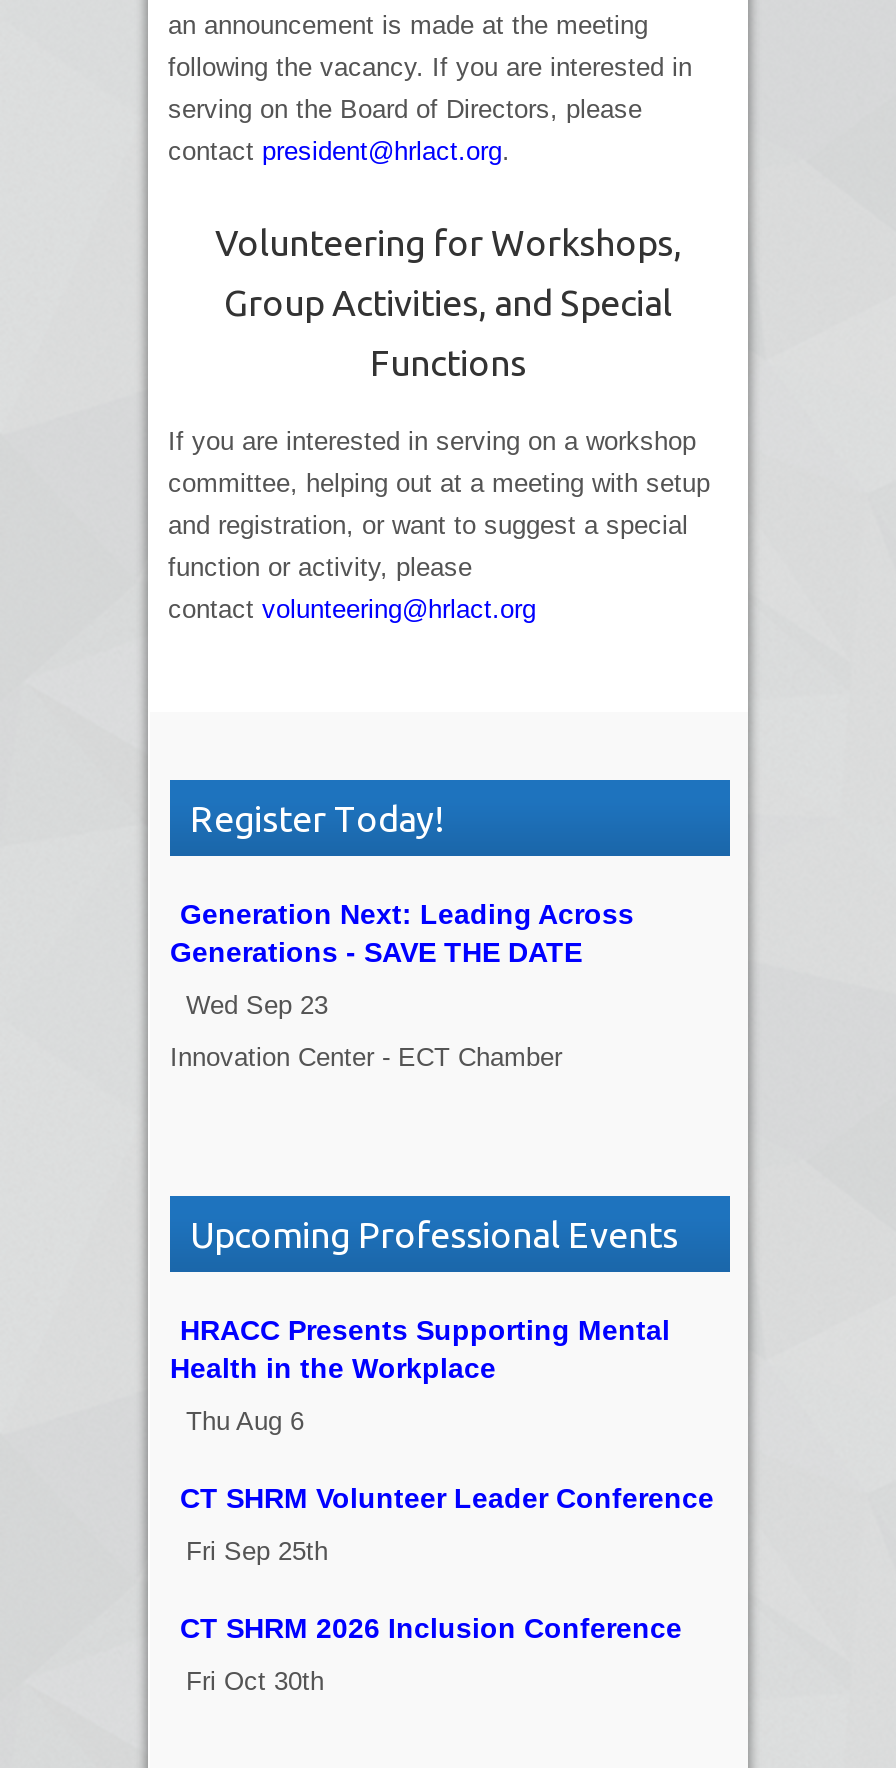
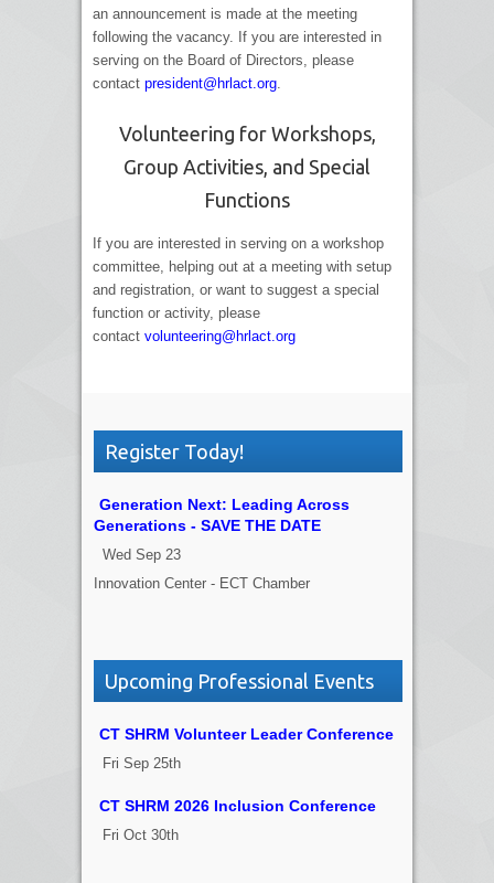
[170,1314,670,1436] HRACC Presents Supporting Mental | Health in the Workplace | Thu Aug 6 -> none

